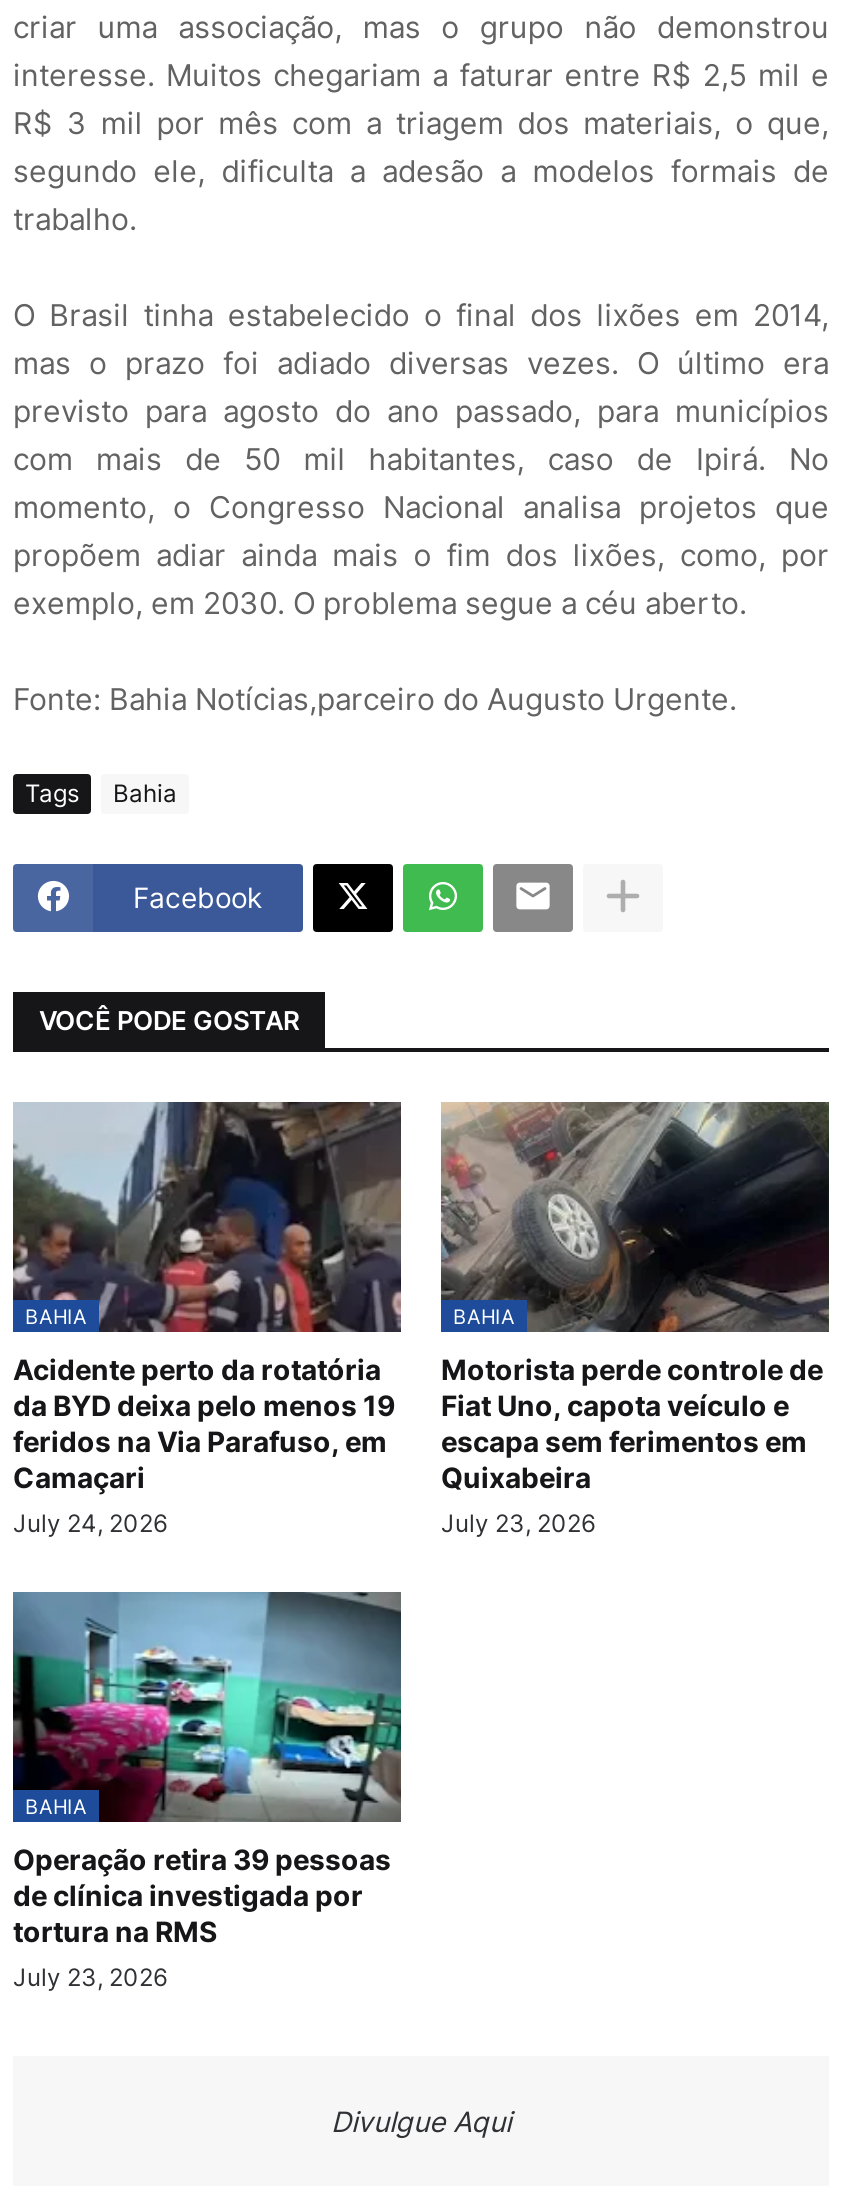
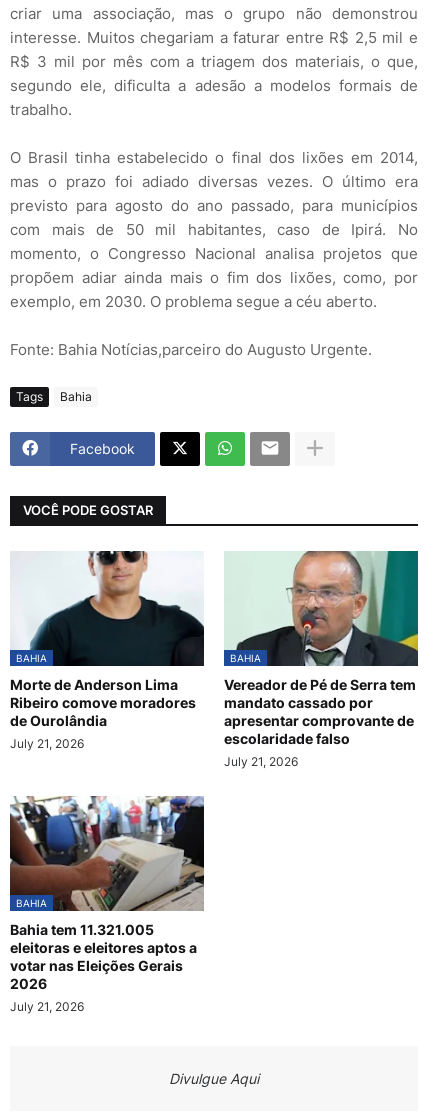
[11,1100,403,1537] [image] | Acidente perto da rotatória | da BYD deixa pelo menos 19 | feridos na Via Parafuso, em | Camaçari | July 24, 2026 -> [10,551,204,751] [image] | Morte de Anderson Lima | Ribeiro comove moradores | de Ourolândia | July 21, 2026
[439,1100,831,1537] [image] | Motorista perde controle de | Fiat Uno, capota veículo e | escapa sem ferimentos em | Quixabeira | July 23, 2026 -> [224,551,419,769] [image] | Vereador de Pé de Serra tem | mandato cassado por | apresentar comprovante de | escolaridade falso | July 21, 2026
[11,1590,403,1991] [image] | Operação retira 39 pessoas | de clínica investigada por | tortura na RMS | July 23, 2026 -> [10,796,205,1014] [image] | Bahia tem 11.321.005 | eleitoras e eleitores aptos a | votar nas Eleições Gerais | 2026 | July 21, 2026

